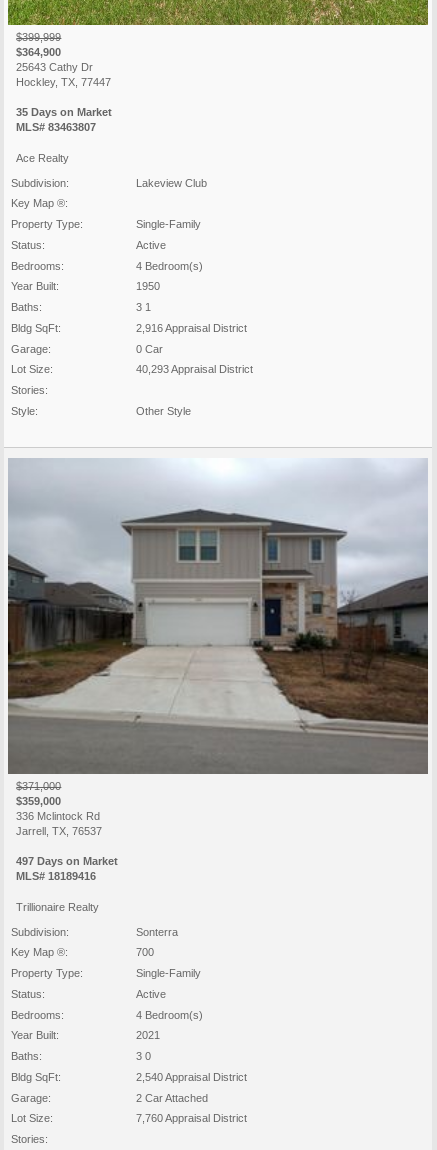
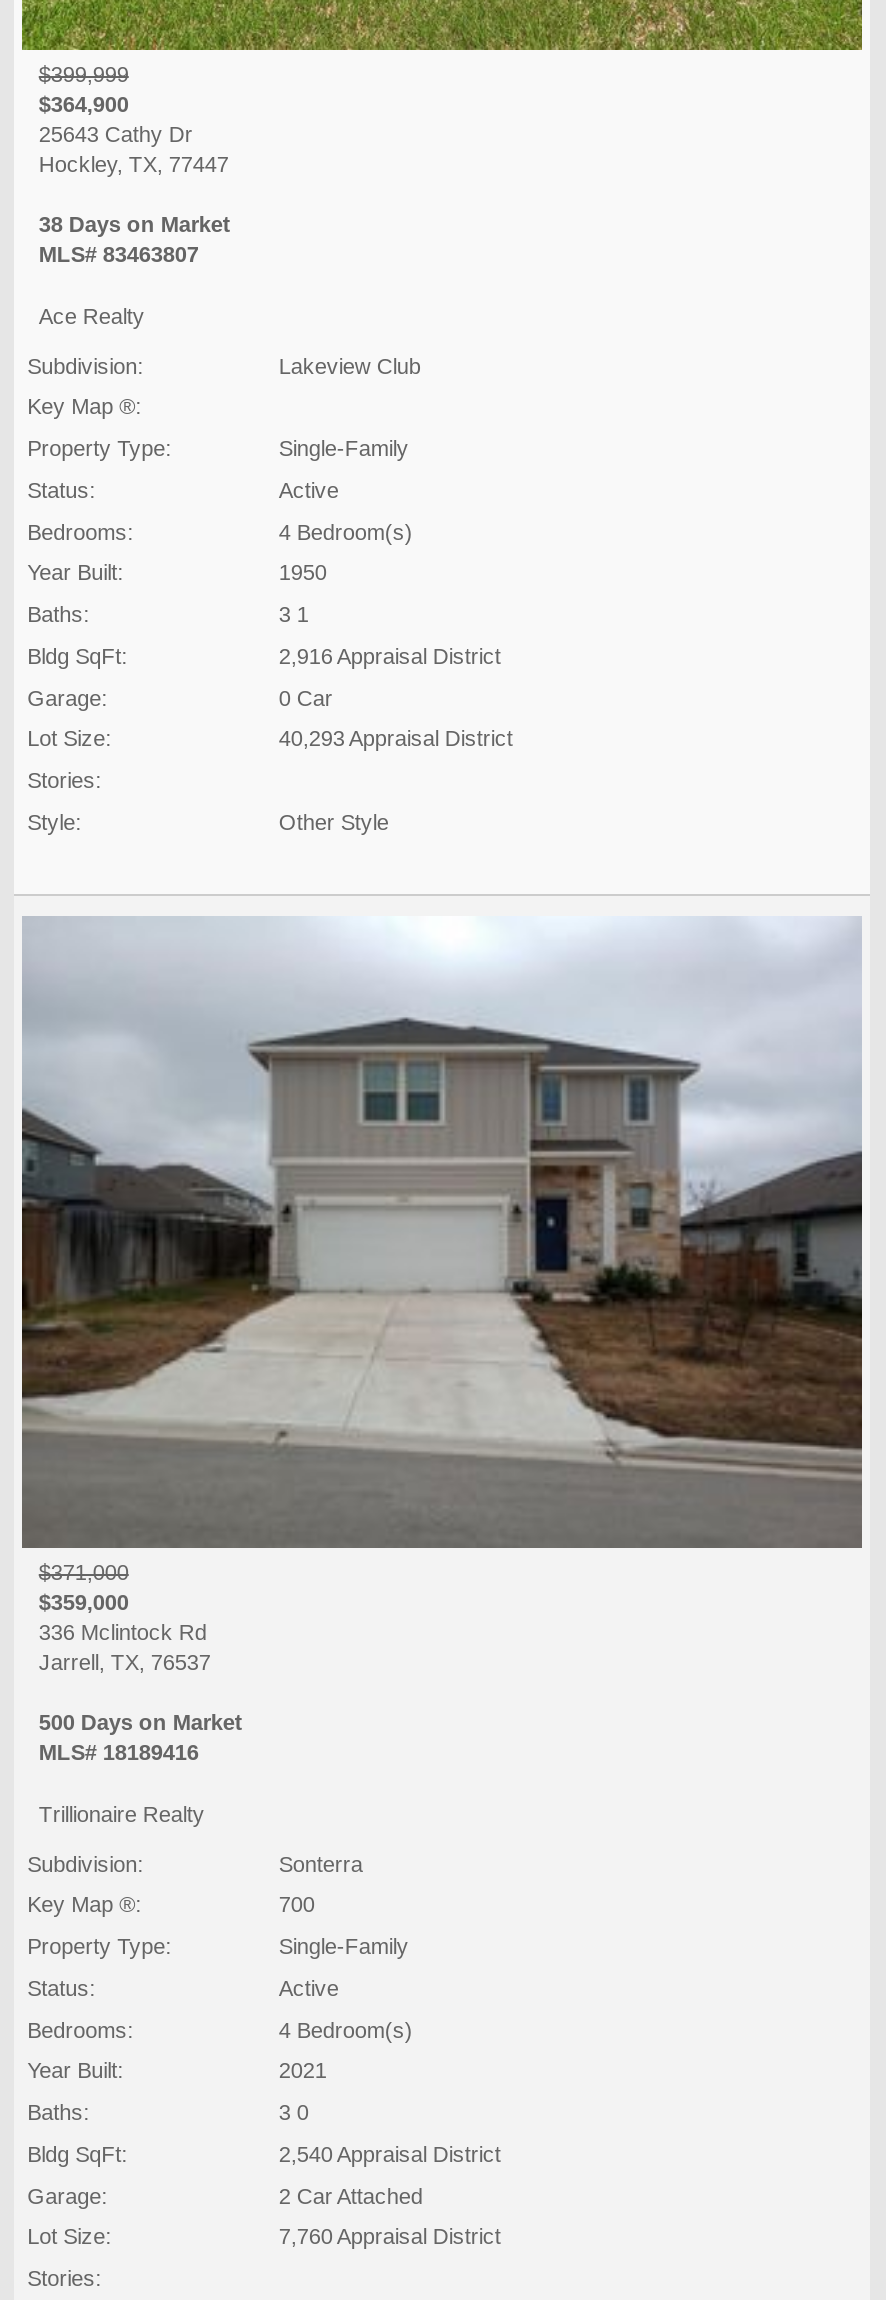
[16,106,112,118] 35 Days on Market -> [39,212,231,236] 38 Days on Market
[16,855,118,867] 497 Days on Market -> [39,1709,243,1733] 500 Days on Market

